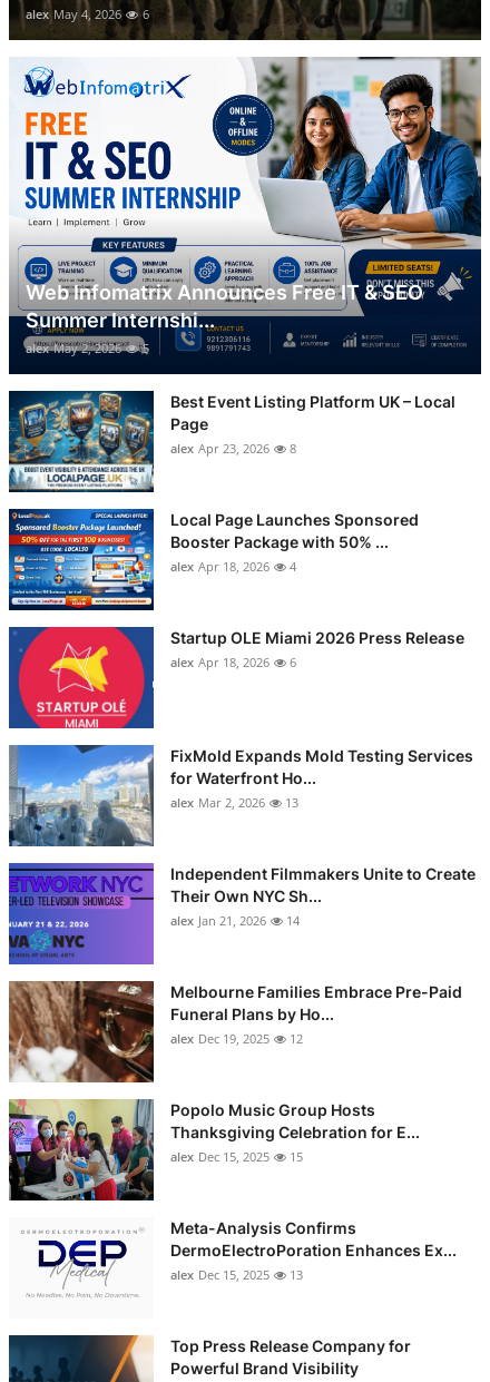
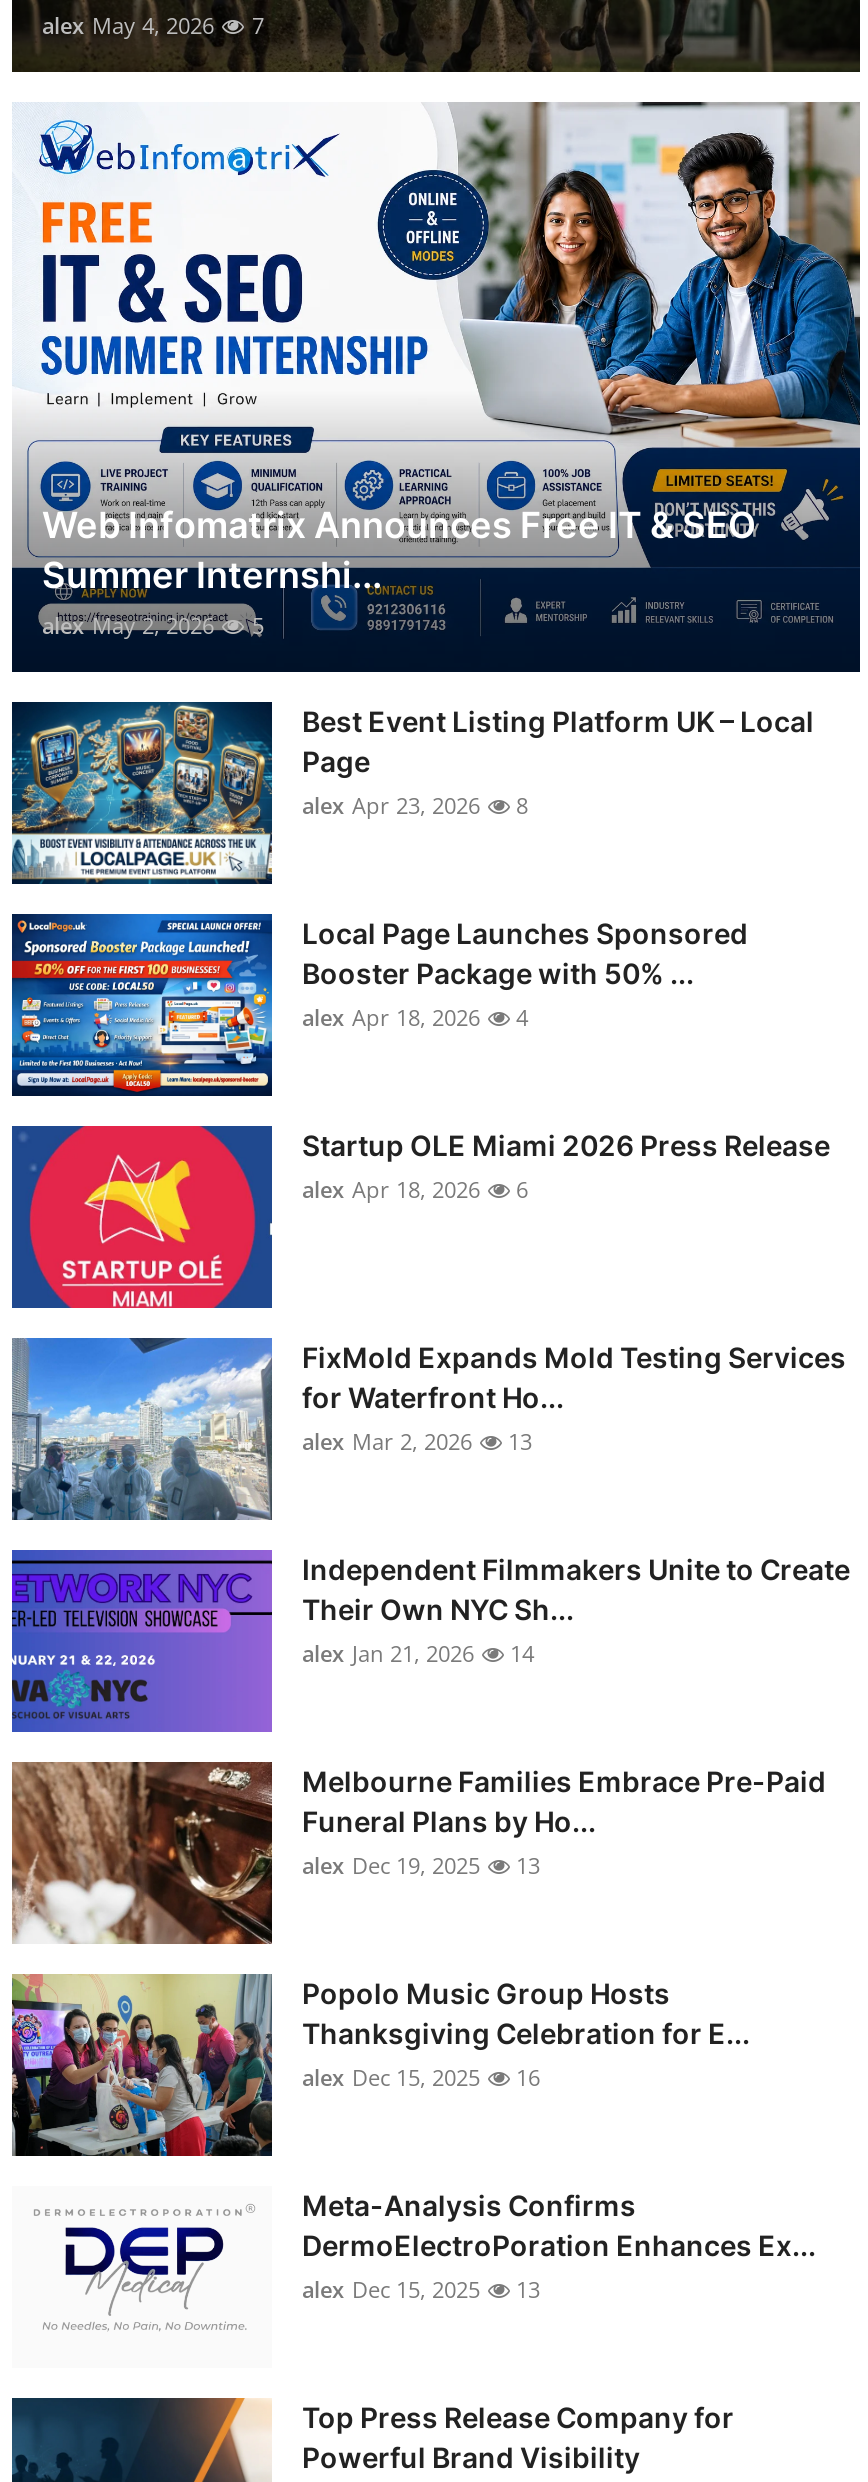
[26,6,149,22] alex May 4, 2026 6 -> [42,10,264,40] alex May 4, 2026 7
[170,1030,303,1047] alex Dec 19, 2025 12 -> [302,1850,540,1880] alex Dec 19, 2025 13
[170,1148,303,1165] alex Dec 15, 2025 15 -> [302,2062,540,2092] alex Dec 15, 2025 16

